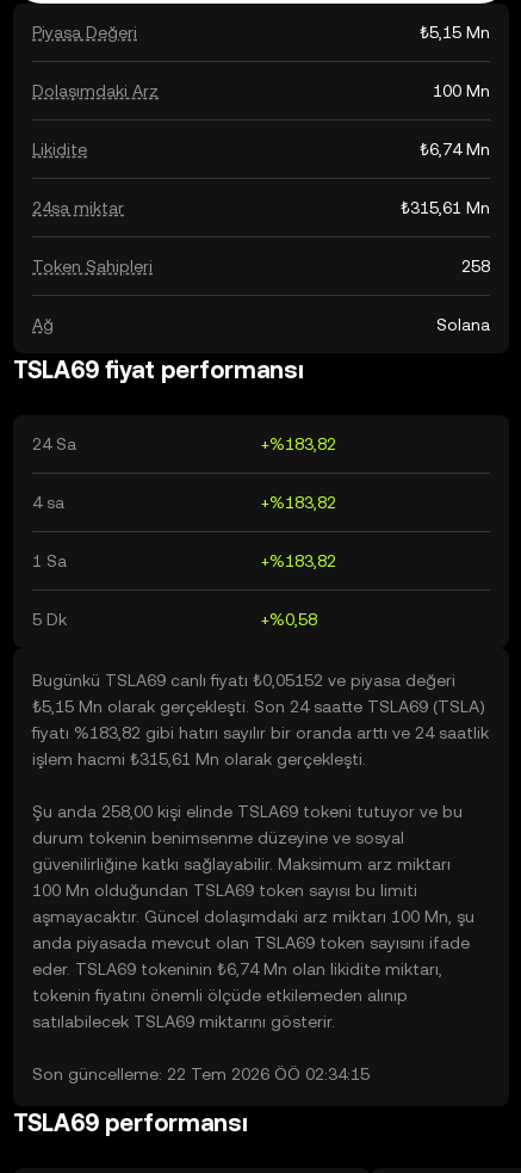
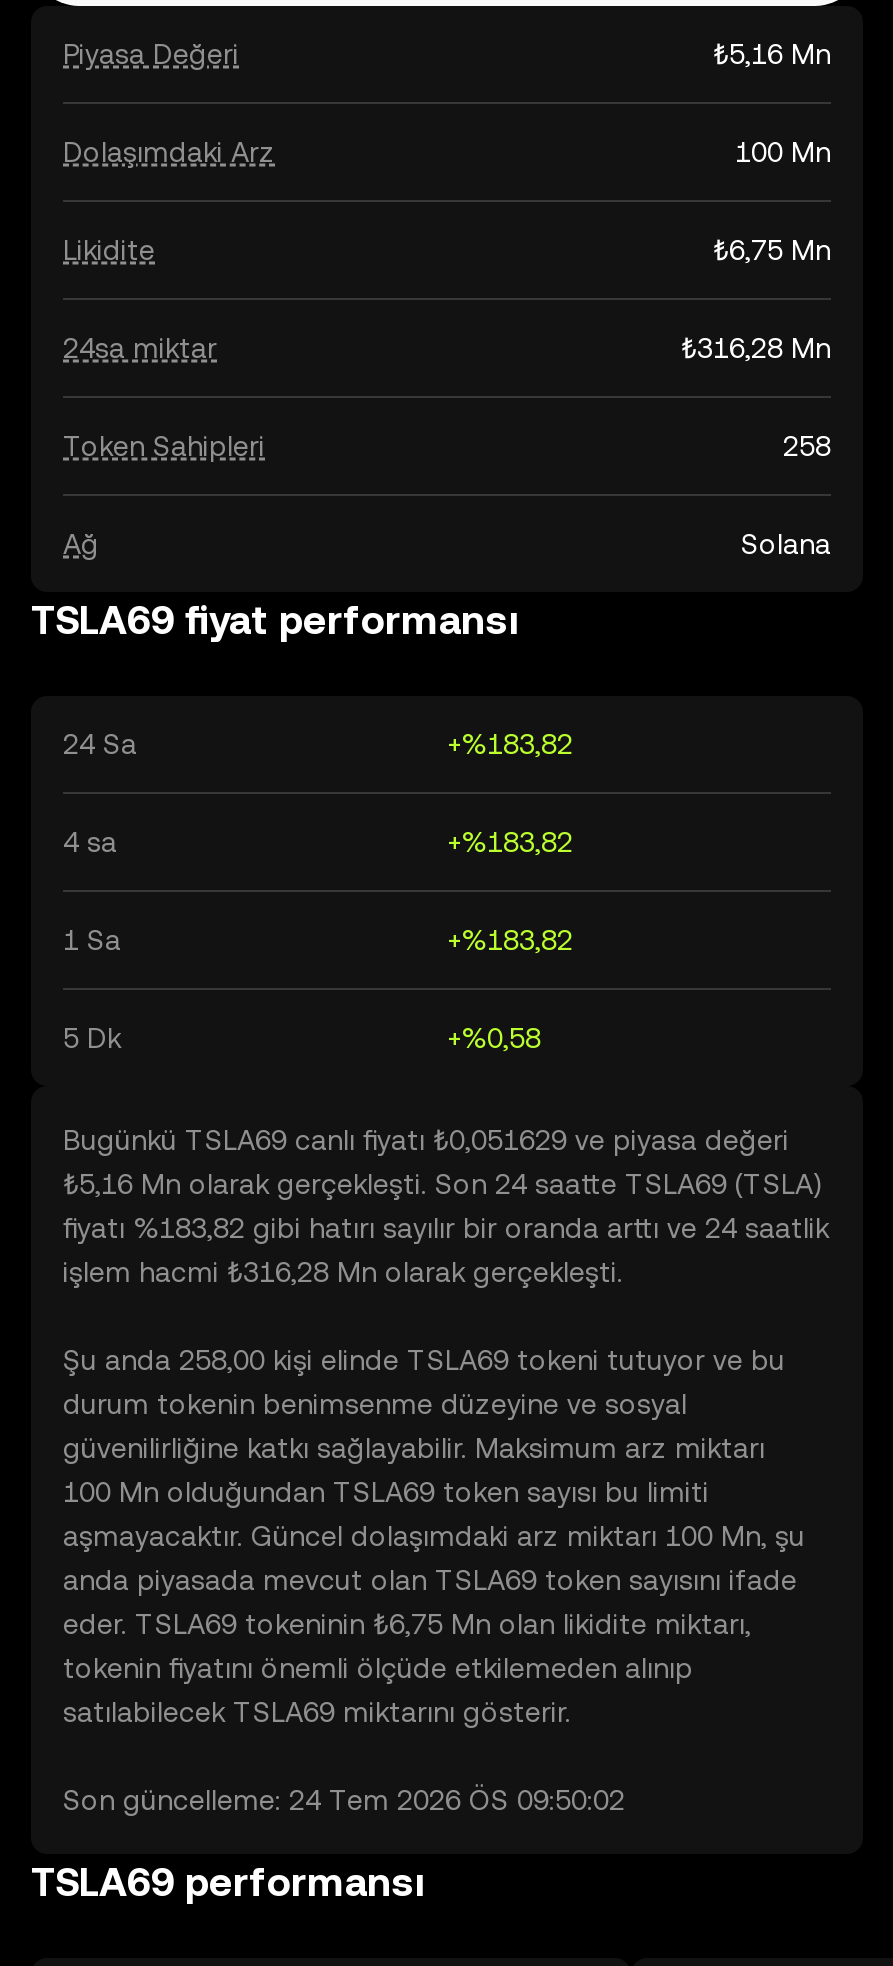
[420,23,490,42] ₺5,15 Mn -> [713,38,831,70] ₺5,16 Mn
[420,140,490,159] ₺6,74 Mn -> [713,234,831,266] ₺6,75 Mn
[401,198,490,217] ₺315,61 Mn -> [681,332,831,364] ₺316,28 Mn
[32,671,455,690] Bugünkü TSLA69 canlı fiyatı ₺0,05152 ve piyasa değeri -> [63,1124,789,1156] Bugünkü TSLA69 canlı fiyatı ₺0,051629 ve piyasa değeri
[32,697,485,716] ₺5,15 Mn olarak gerçekleşti. Son 24 saatte TSLA69 (TSLA) -> [63,1168,823,1200] ₺5,16 Mn olarak gerçekleşti. Son 24 saatte TSLA69 (TSLA)
[32,749,366,768] işlem hacmi ₺315,61 Mn olarak gerçekleşti. -> [63,1256,623,1288] işlem hacmi ₺316,28 Mn olarak gerçekleşti.
[32,959,442,978] eder. TSLA69 tokeninin ₺6,74 Mn olan likidite miktarı, -> [63,1608,751,1640] eder. TSLA69 tokeninin ₺6,75 Mn olan likidite miktarı,
[32,1064,370,1084] Son güncelleme: 22 Tem 2026 ÖÖ 02:34:15 -> [63,1784,625,1816] Son güncelleme: 24 Tem 2026 ÖS 09:50:02

